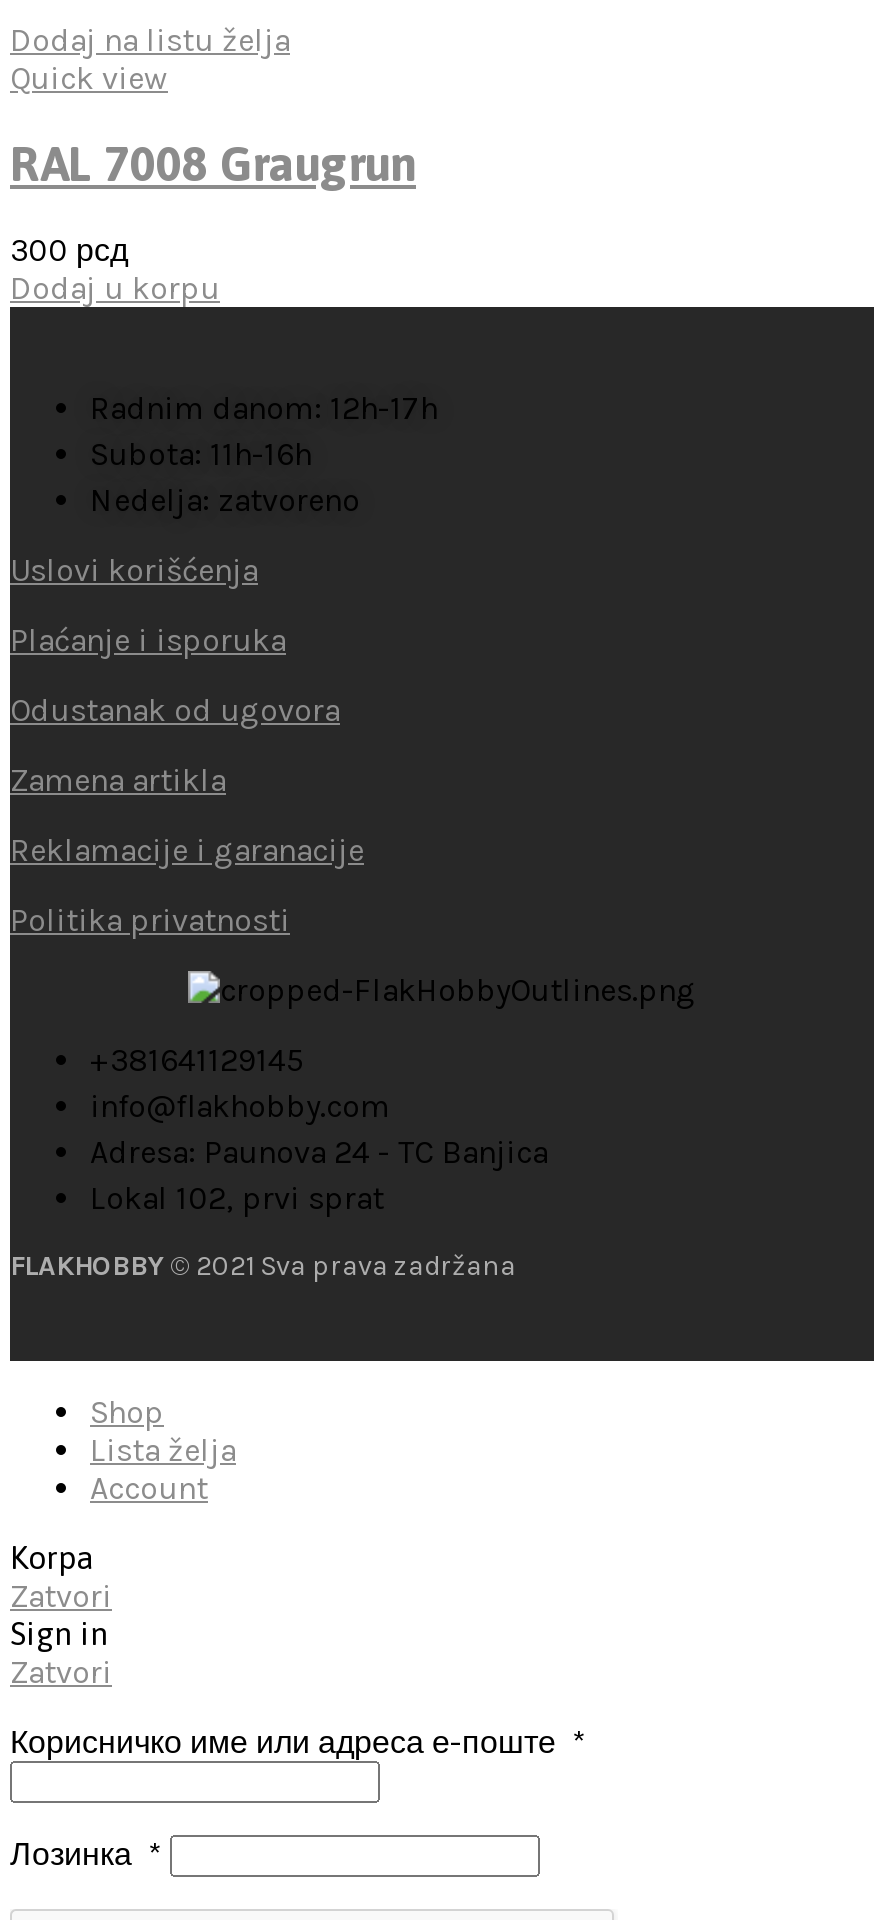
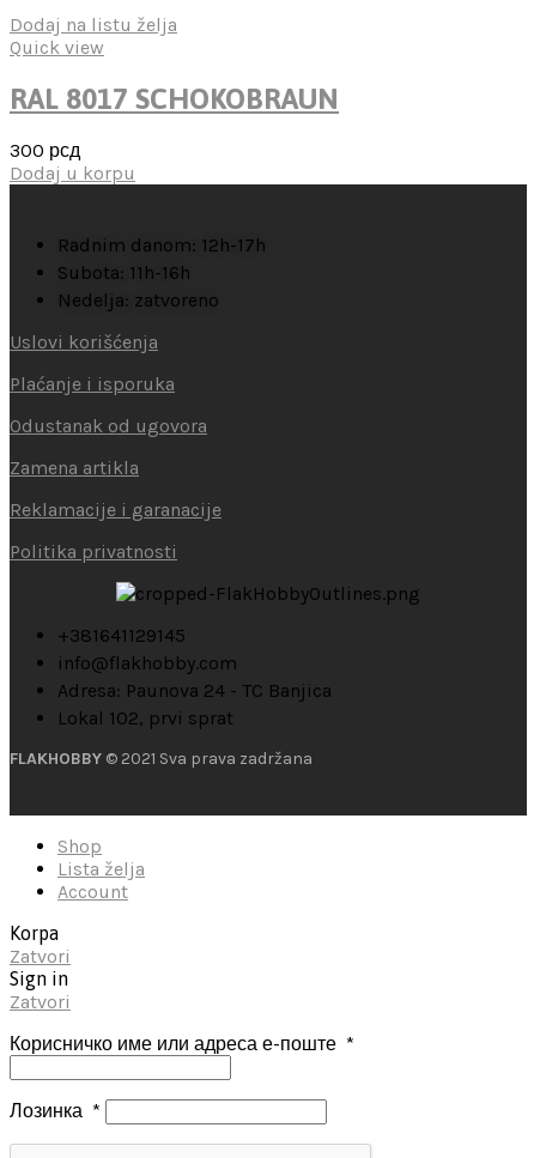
[10,137,416,191] RAL 7008 Graugrun -> [10,83,339,115] RAL 8017 SCHOKOBRAUN

